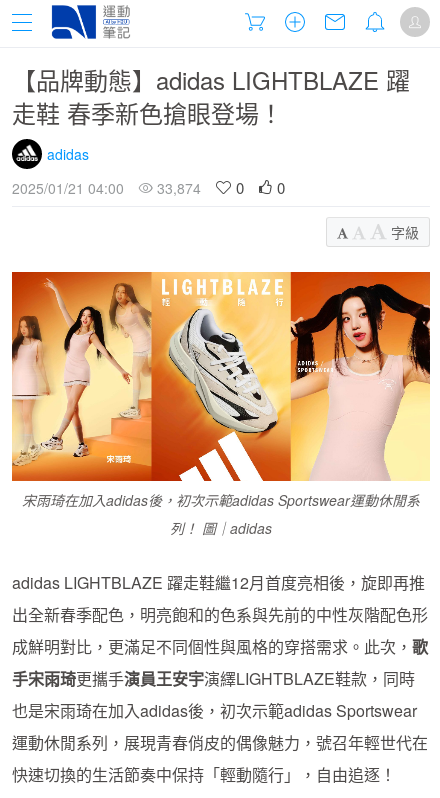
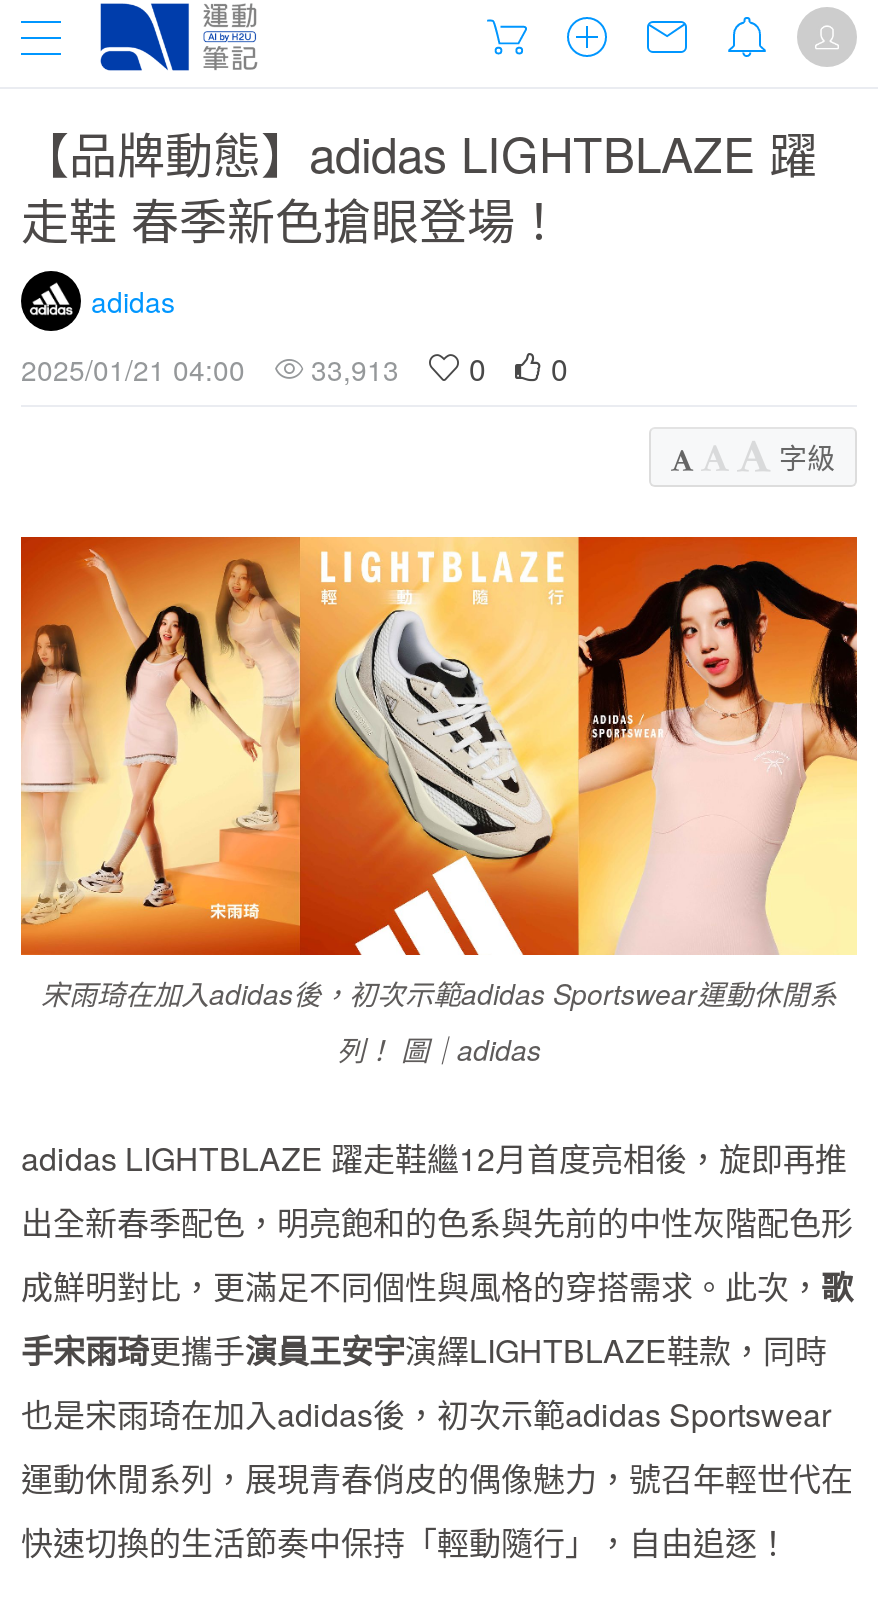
[12,177,285,198] 2025/01/21 04:00 33,874 0 0 -> [21,347,567,389] 2025/01/21 04:00 33,913 0 0

